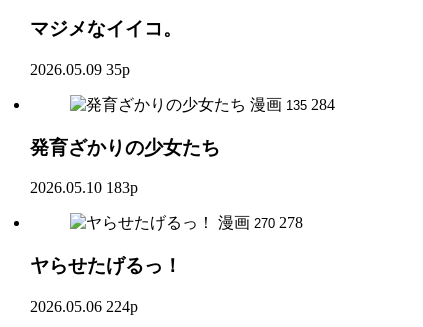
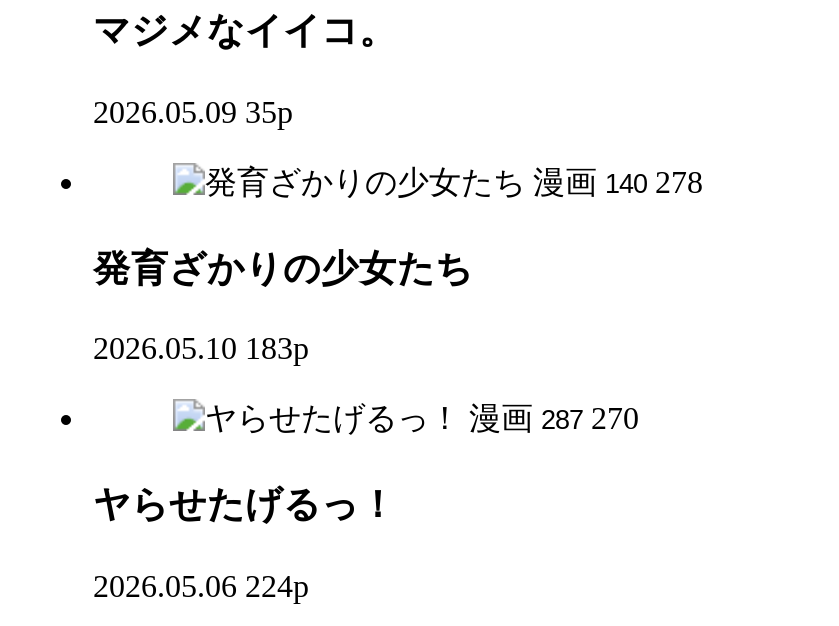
[250,96,335,113] 漫画 135 284 -> [533,165,703,199] 漫画 140 278
[218,214,303,231] 漫画 270 278 -> [469,401,639,435] 漫画 287 270

